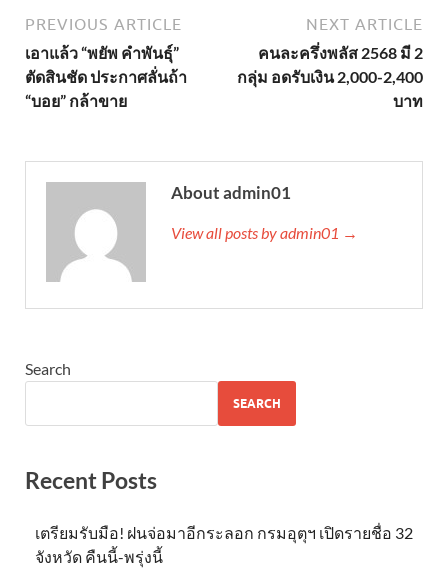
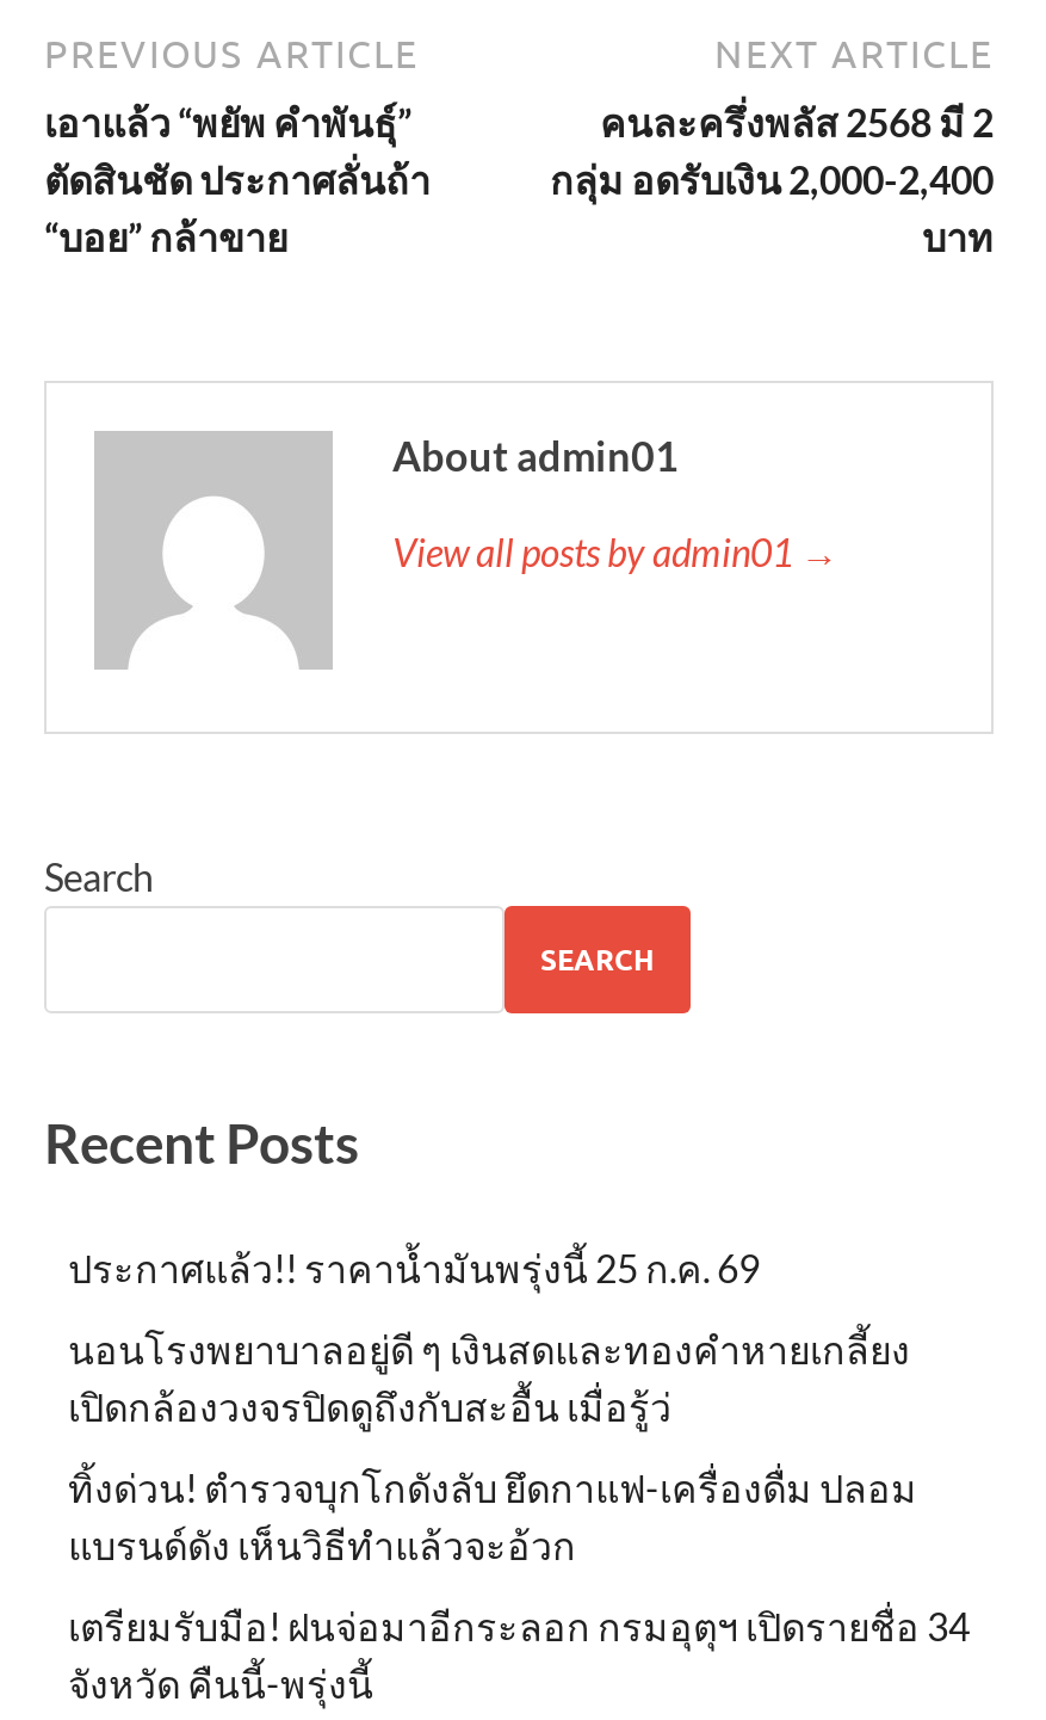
[35,523,413,542] เตรียมรับมือ! ฝนจ่อมาอีกระลอก กรมอุตุฯ เปิดรายชื่อ 32 -> [68,1244,970,1648] ประกาศแล้ว!! ราคาน้ำมันพรุ่งนี้ 25 ก.ค. 69 | นอนโรงพยาบาลอยู่ดี ๆ เงินสดและทองคำหายเกลี้ยง | เปิดกล้องวงจรปิดดูถึงกับสะอื้น เมื่อรู้ว่ | ทิ้งด่วน! ตำรวจบุกโกดังลับ ยึดกาแฟ-เครื่องดื่ม ปลอม | แบรนด์ดัง เห็นวิธีทำแล้วจะอ้วก | เตรียมรับมือ! ฝนจ่อมาอีกระลอก กรมอุตุฯ เปิดรายชื่อ 34

